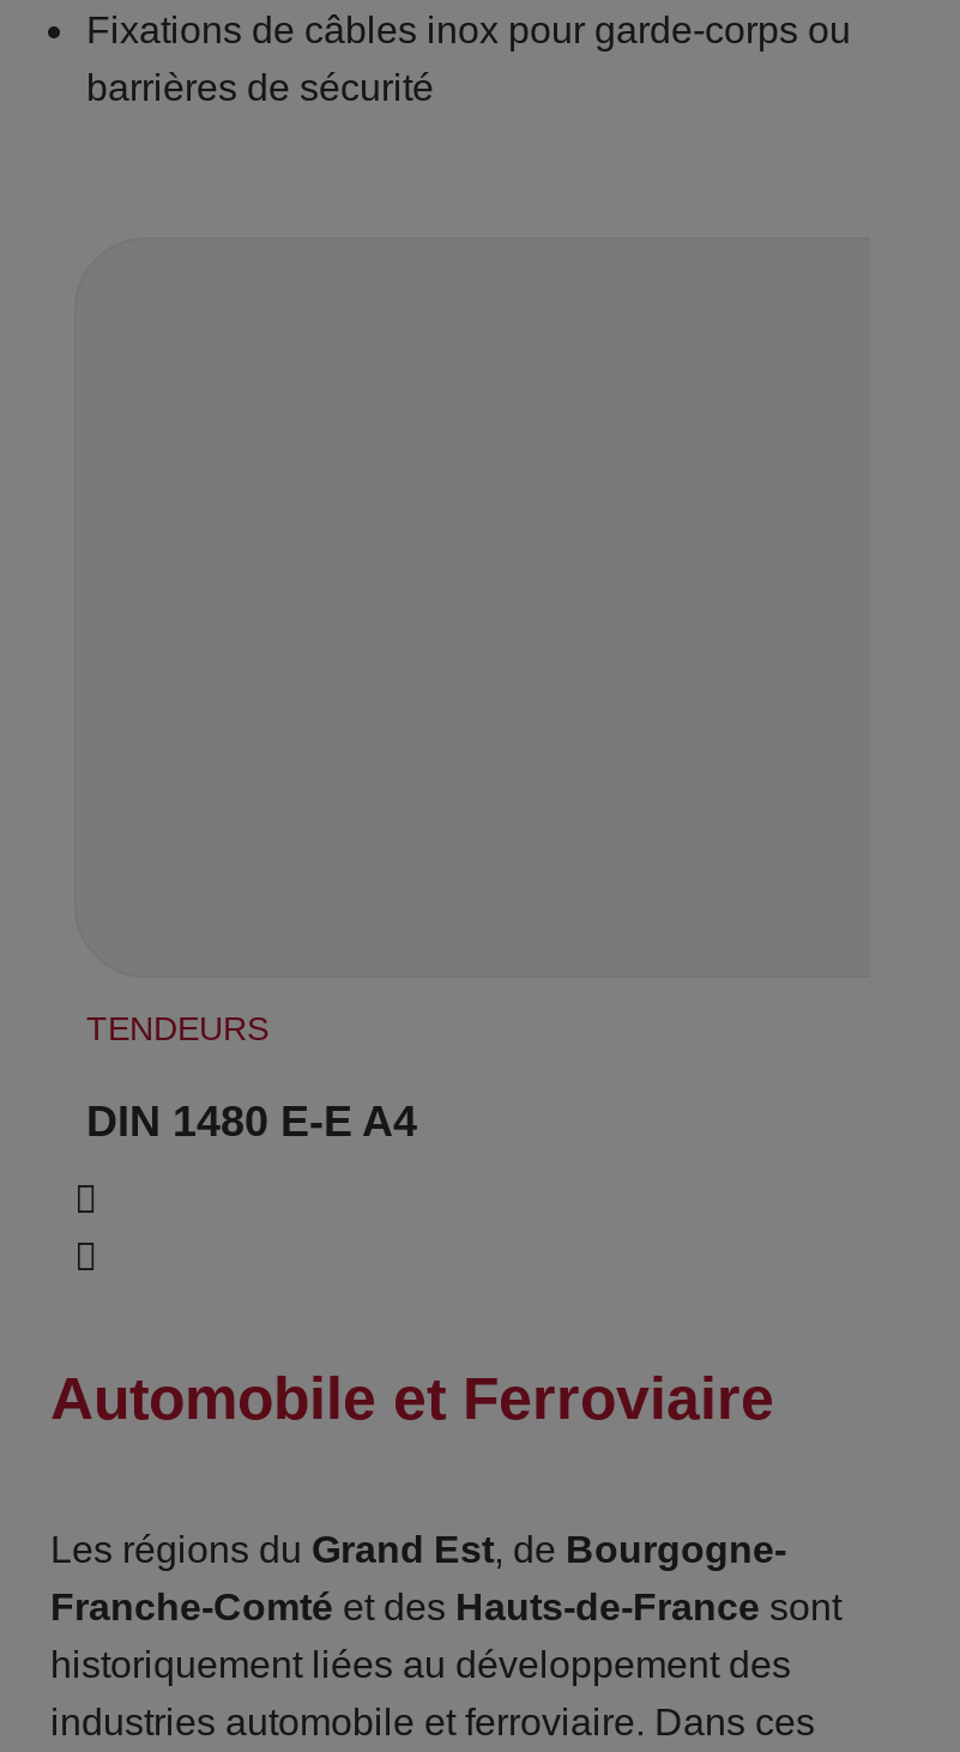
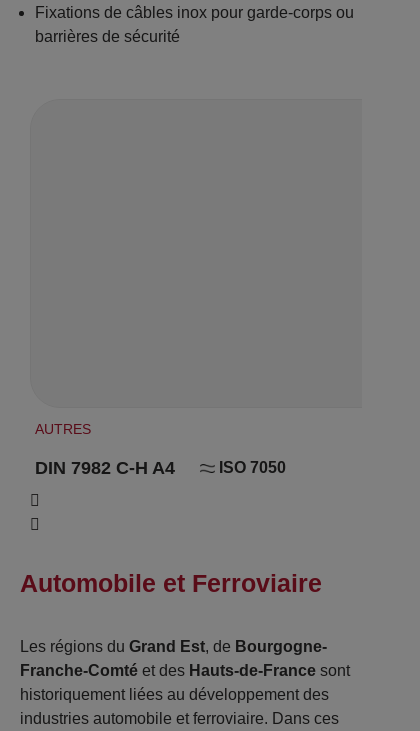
[86,1009,268,1047] TENDEURS -> [35,421,91,437] AUTRES
[86,1098,417,1146] DIN 1480 E-E A4 -> [35,458,286,478] DIN 7982 C-H A4 | ISO 7050

